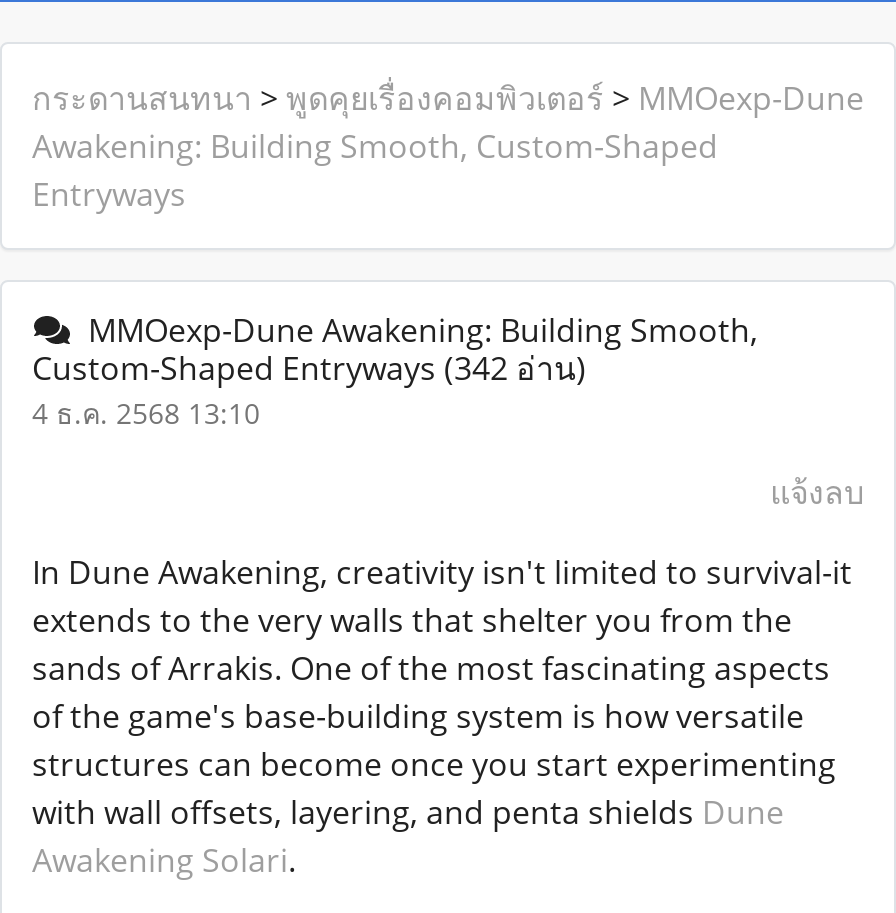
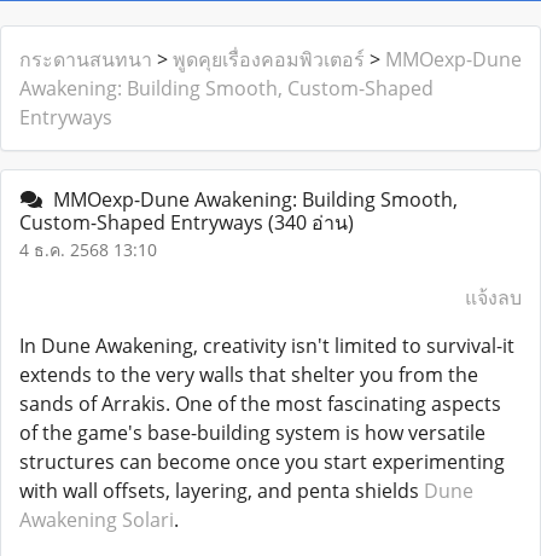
[32,346,586,390] Custom-Shaped Entryways (342 อ่าน) -> [19,209,354,236] Custom-Shaped Entryways (340 อ่าน)

